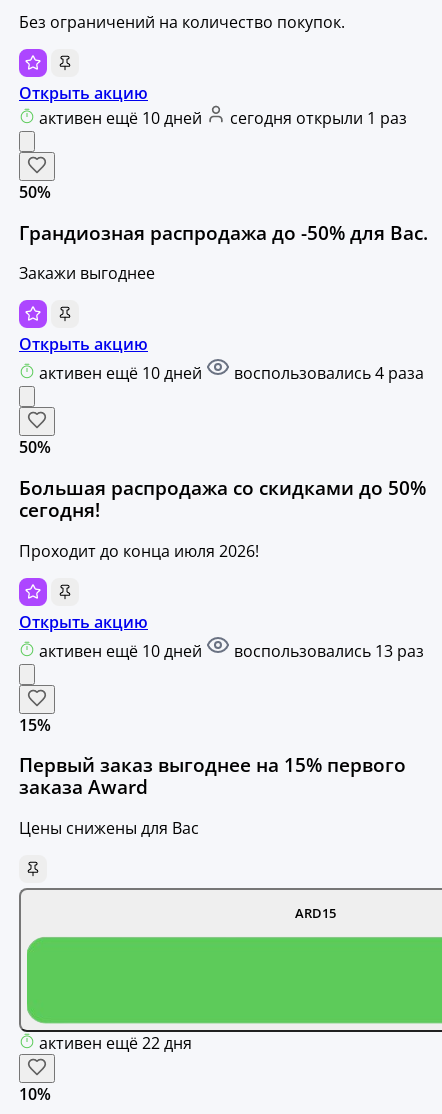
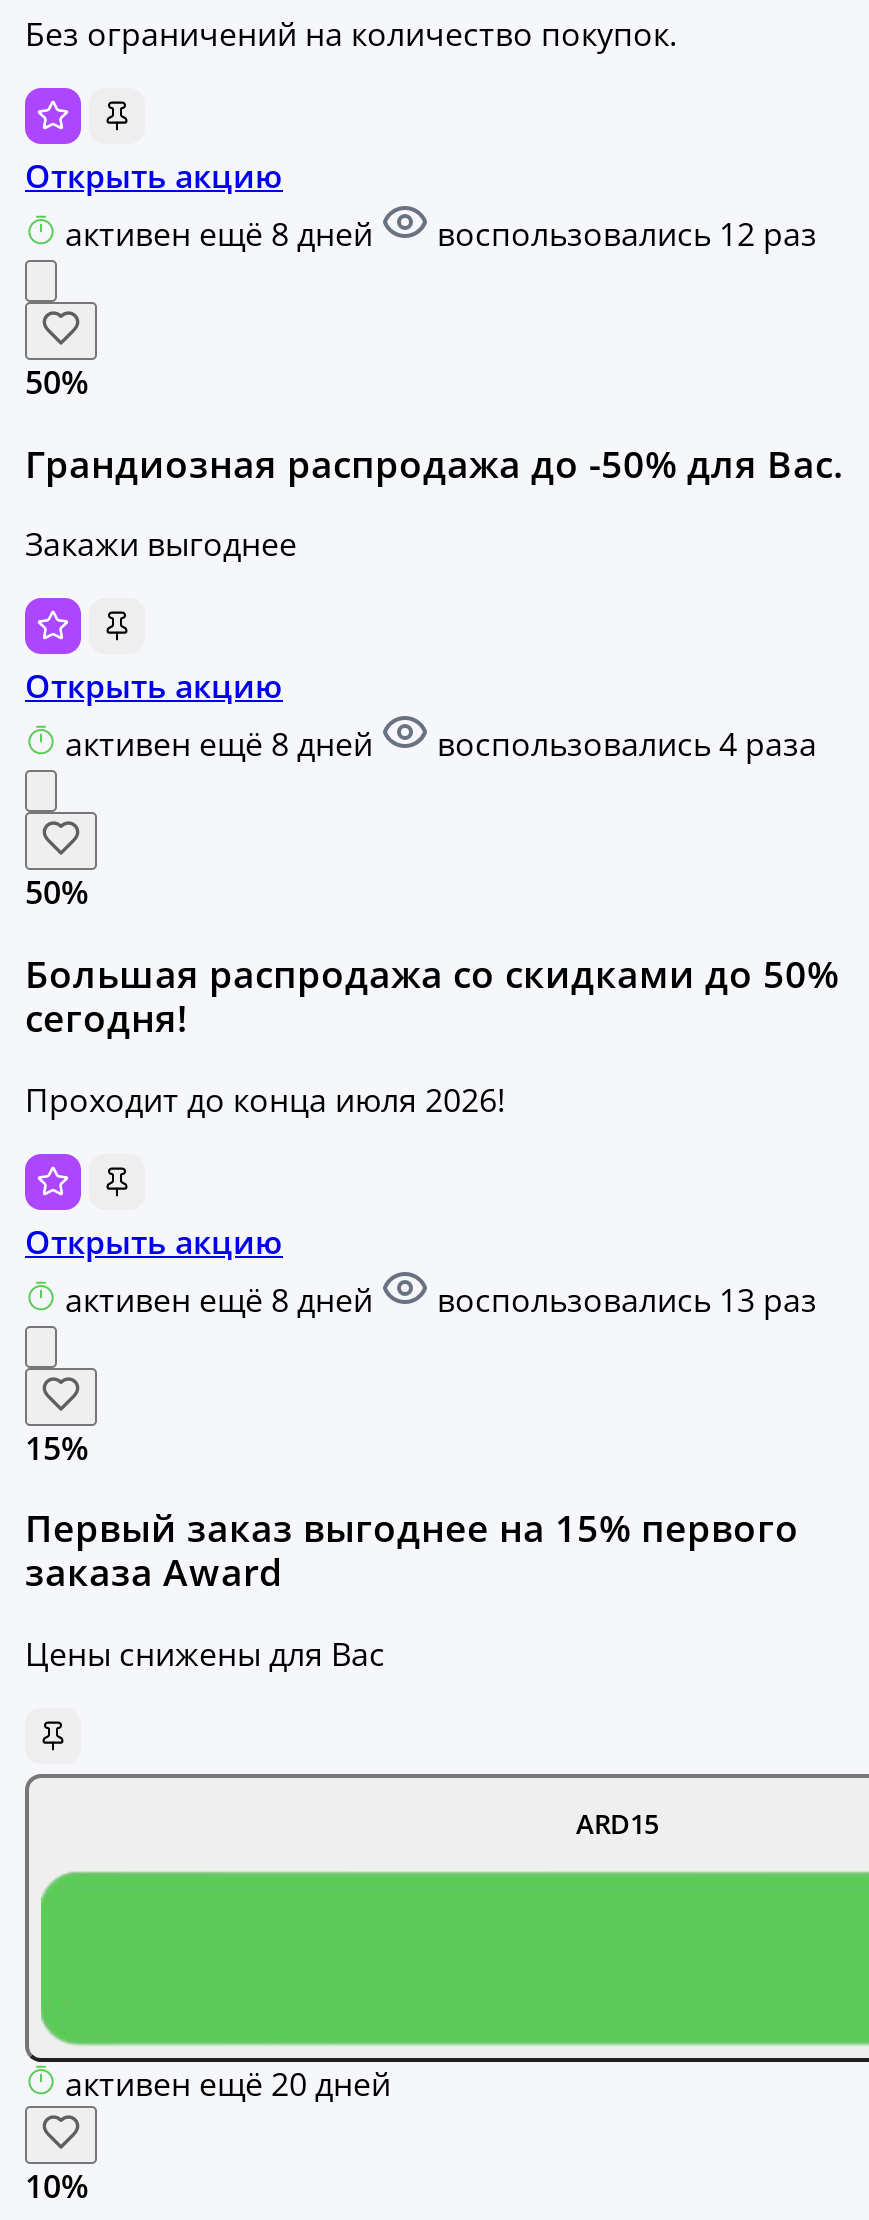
[39,107,407,129] активен ещё 10 дней | сегодня открыли 1 раз -> [65,212,817,256] активен ещё 8 дней | воспользовались 12 раз
[39,362,206,384] активен ещё 10 дней -> [65,723,381,767] активен ещё 8 дней
[39,640,206,662] активен ещё 10 дней -> [65,1277,381,1321] активен ещё 8 дней
[39,1032,192,1054] активен ещё 22 дня -> [65,2062,391,2106] активен ещё 20 дней

